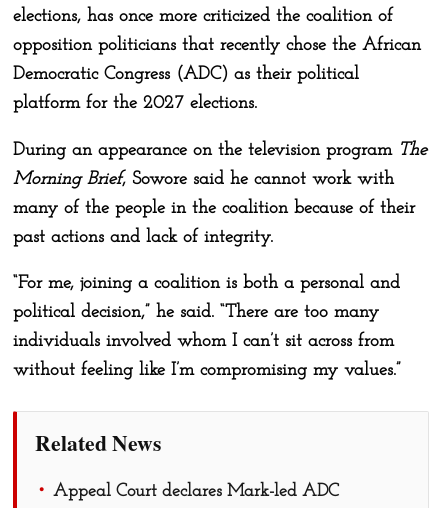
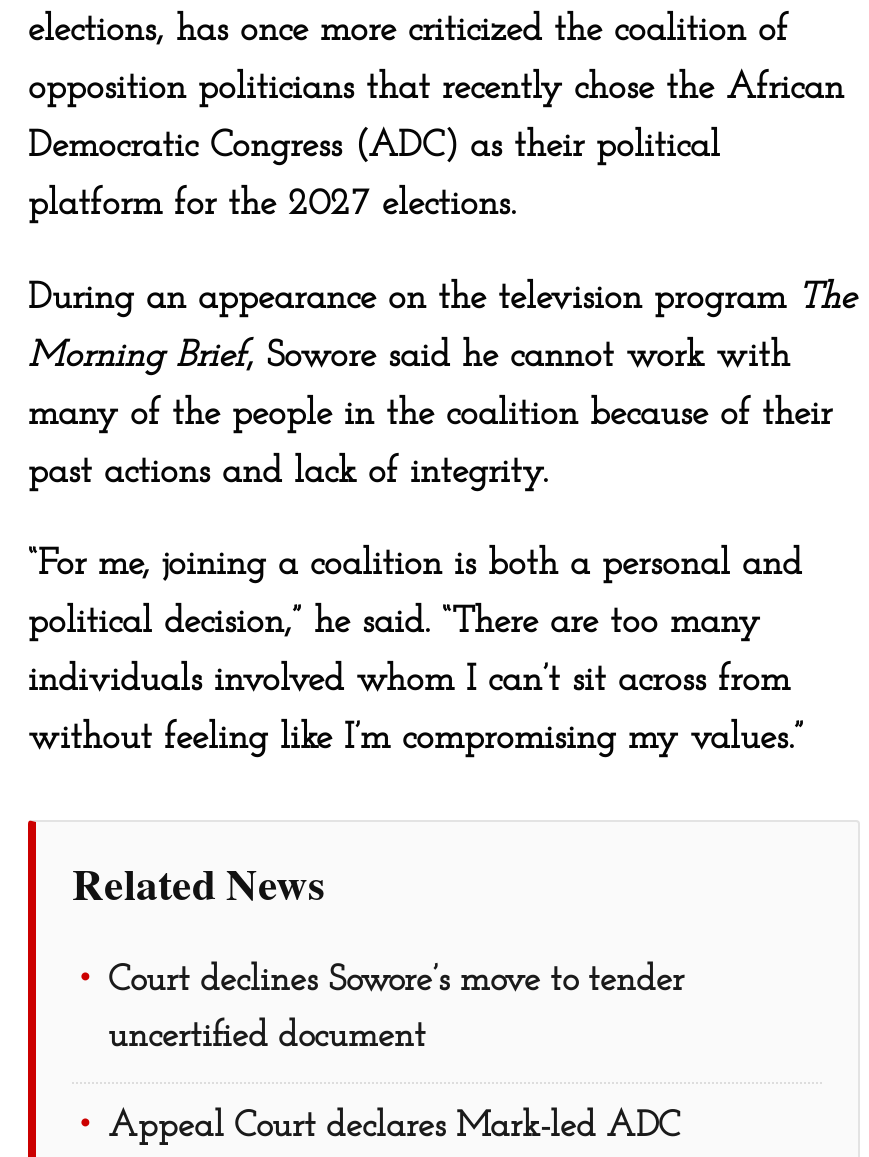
none -> [108,963,684,1057] Court declines Sowore’s move to tender | uncertified document

